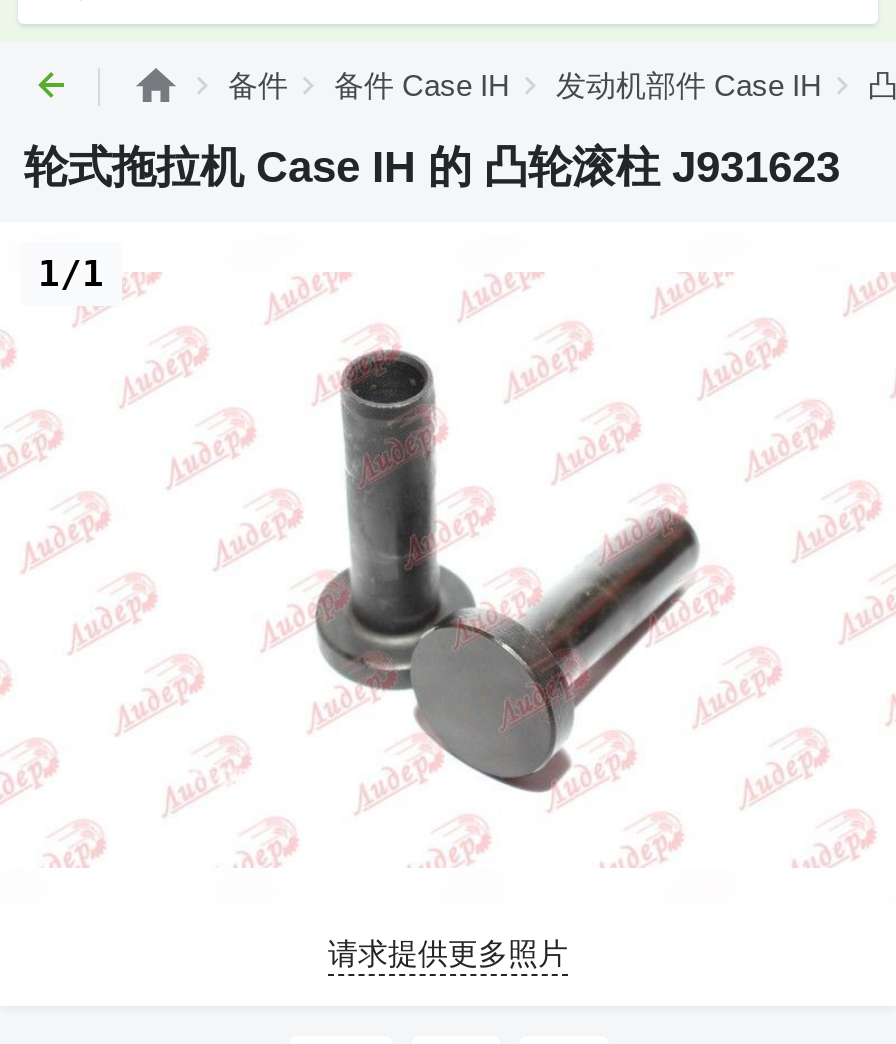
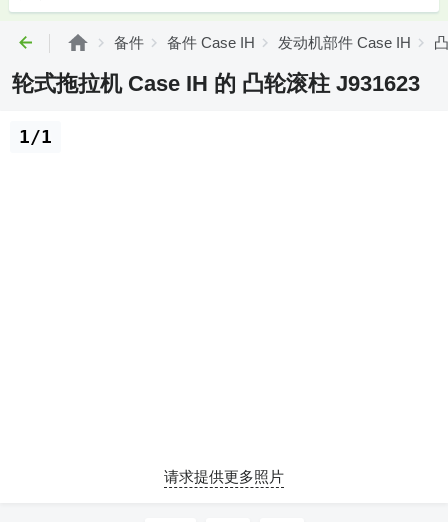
[6,272,890,868] [image] -> none

